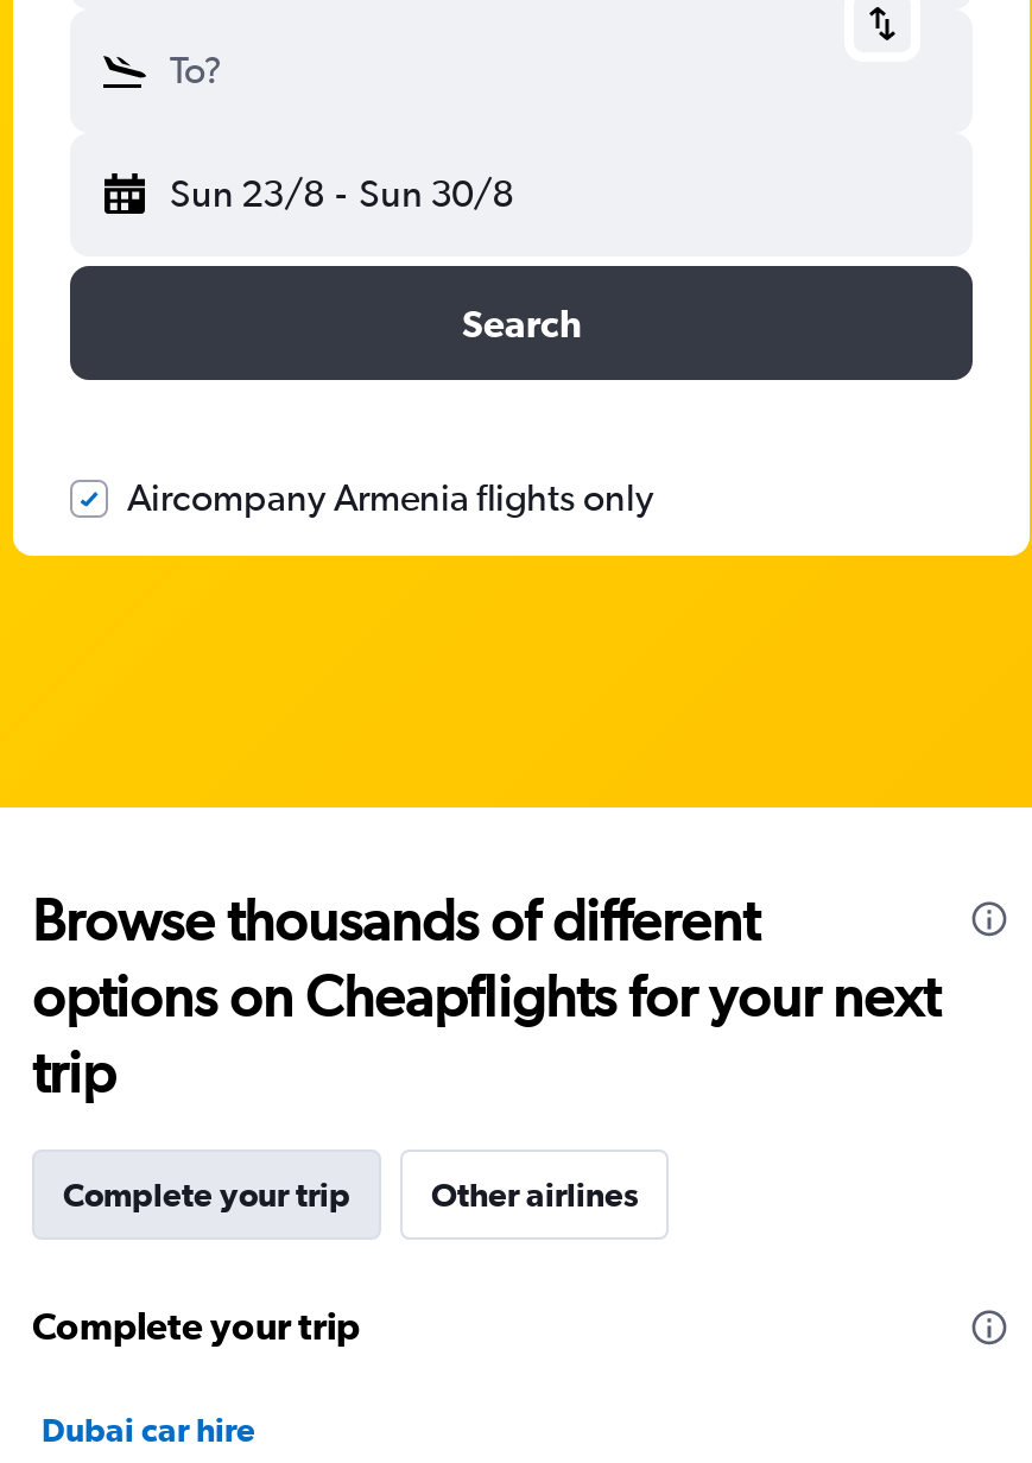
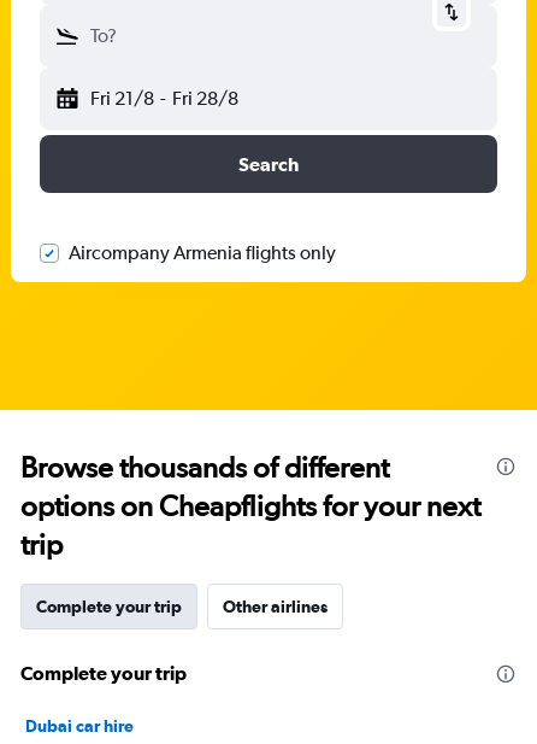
[170,171,513,216] Sun 23/8 - Sun 30/8 -> [90,87,238,110] Fri 21/8 - Fri 28/8

